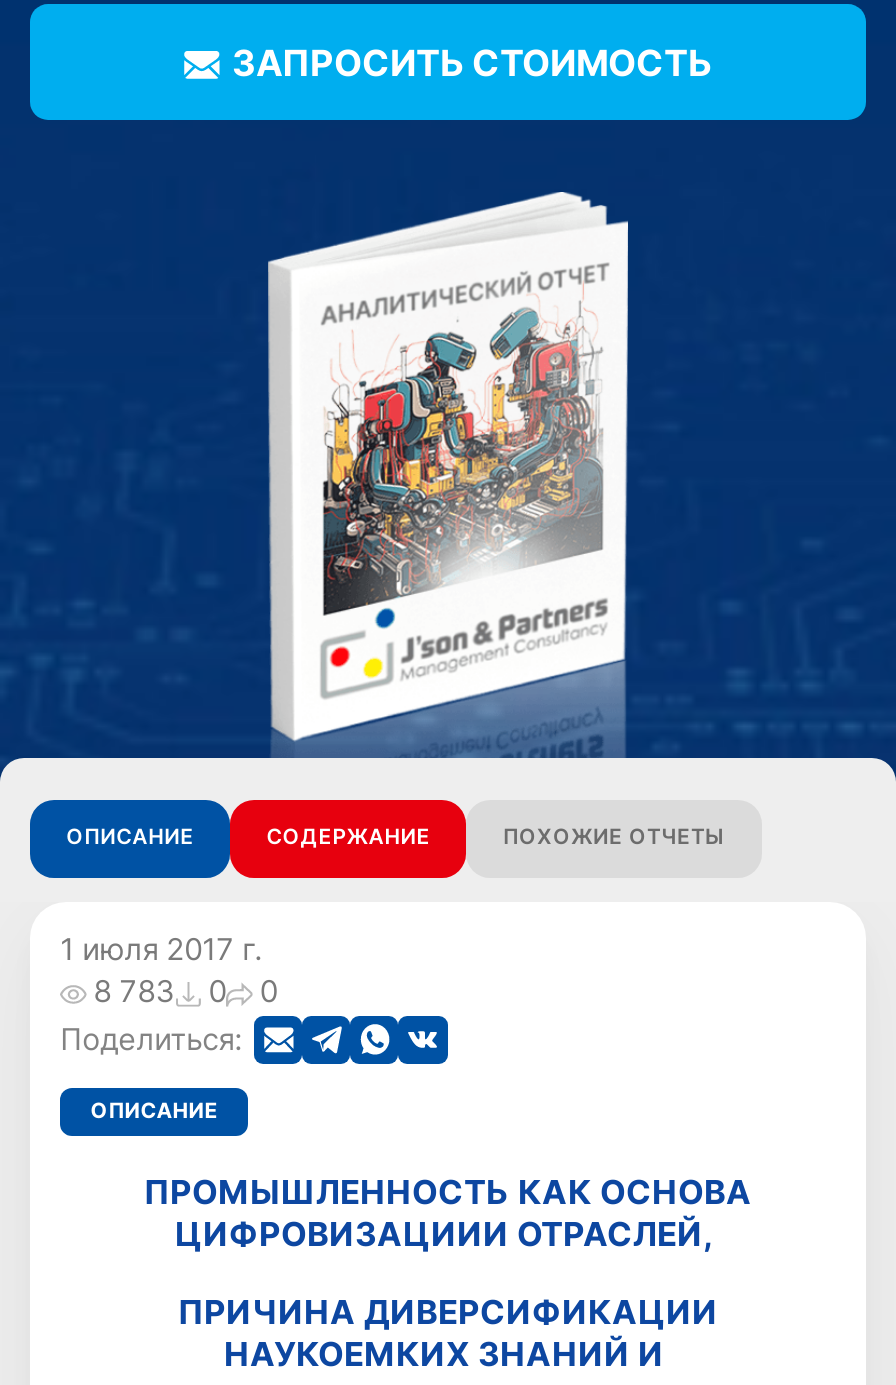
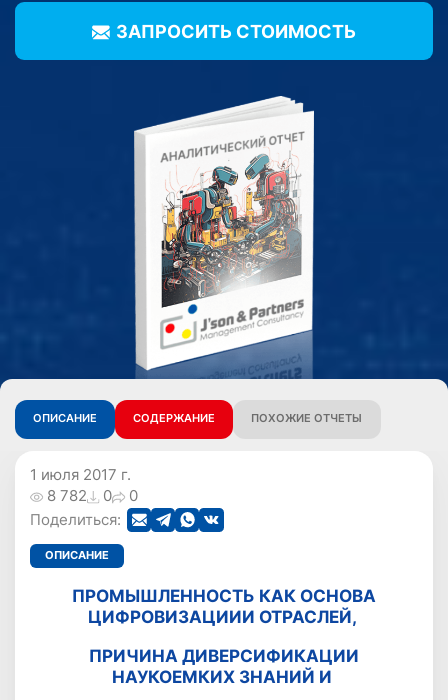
[93,972,278,1010] 8 783 0 0 -> [47,486,138,505] 8 782 0 0

